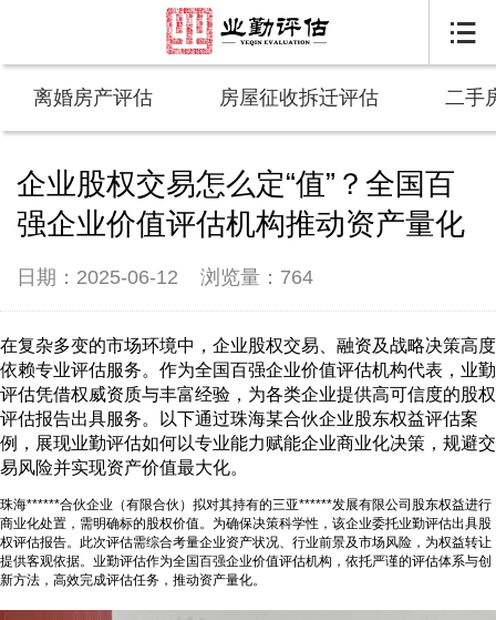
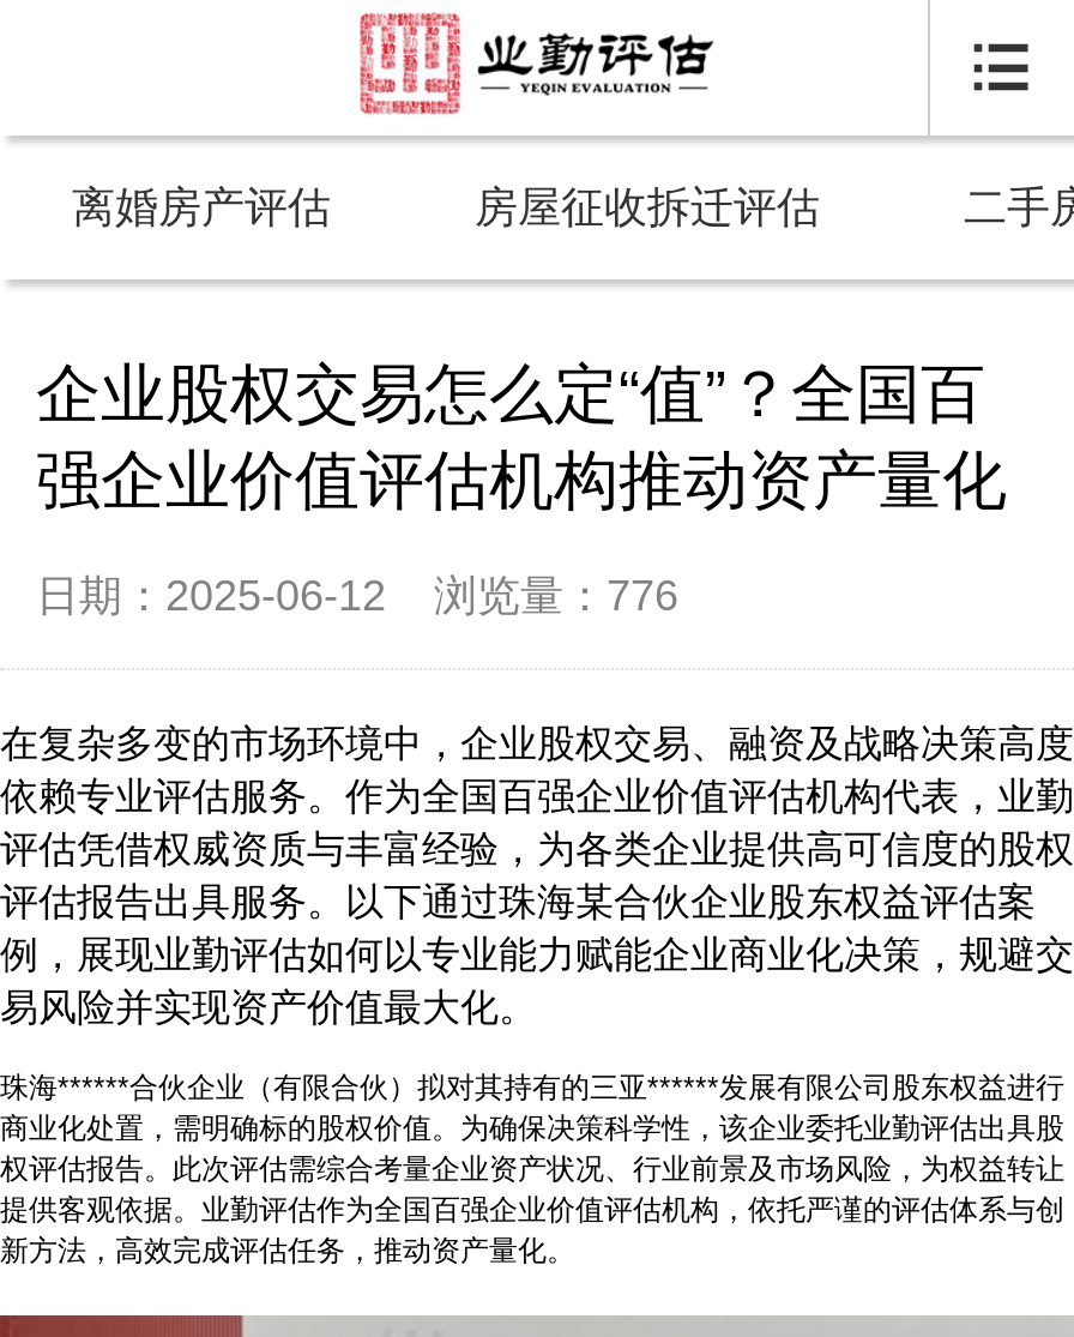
[17,266,313,288] 日期：2025-06-12 浏览量：764 -> [36,572,678,620] 日期：2025-06-12 浏览量：776

